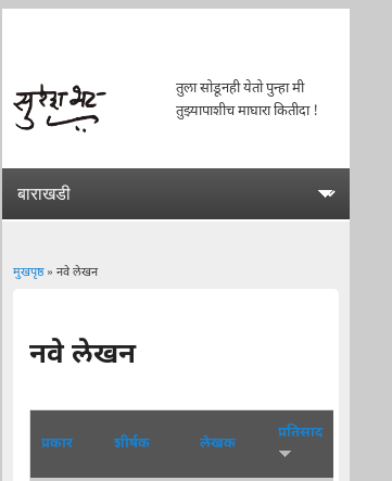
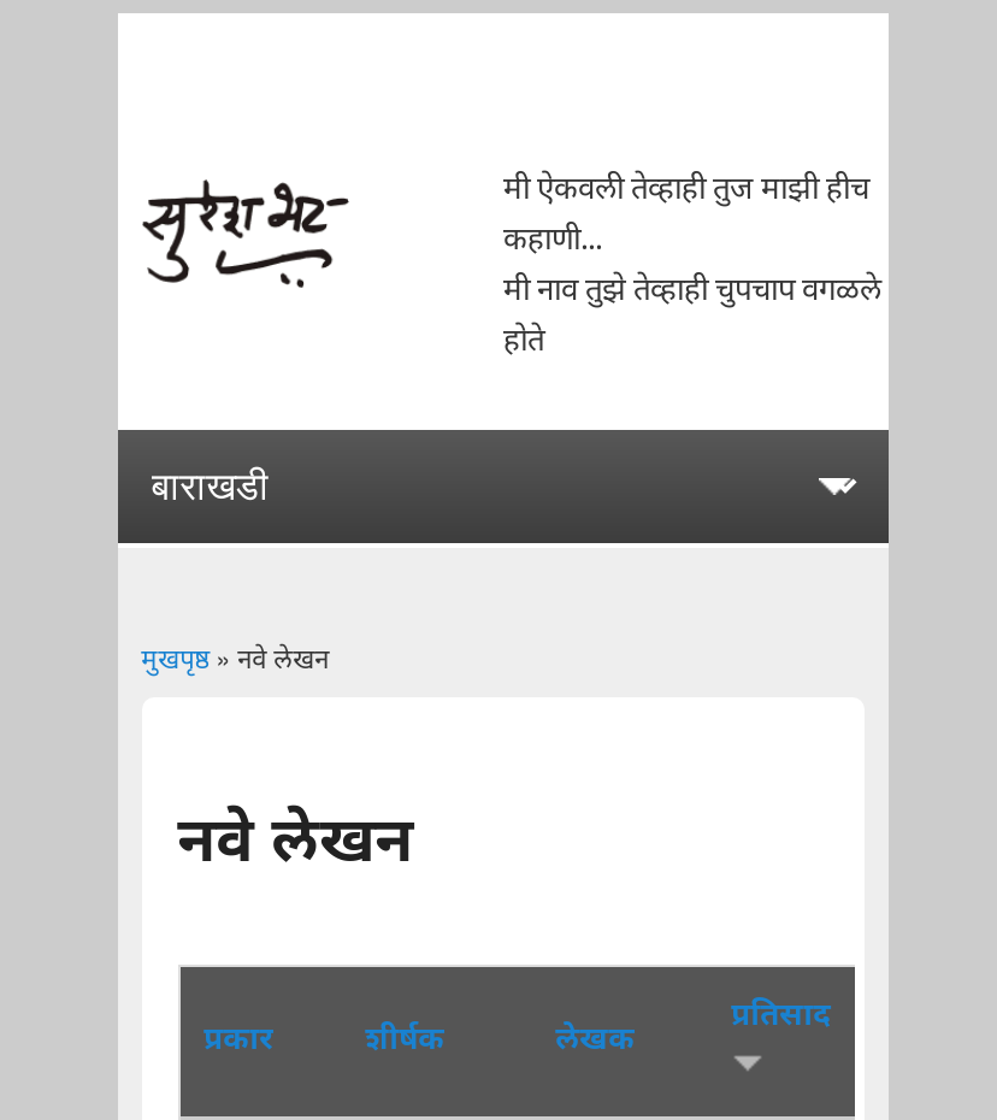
[176,79,318,121] तुला सोडूनही येतो पुन्हा मी | तुझ्यापाशीच माघारा कितीदा ! -> [503,170,881,362] मी ऐकवली तेव्हाही तुज माझी हीच | कहाणी... | मी नाव तुझे तेव्हाही चुपचाप वगळले | होते

